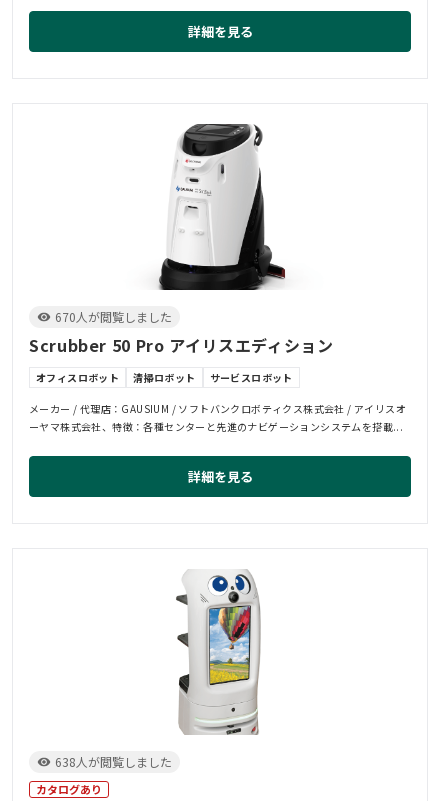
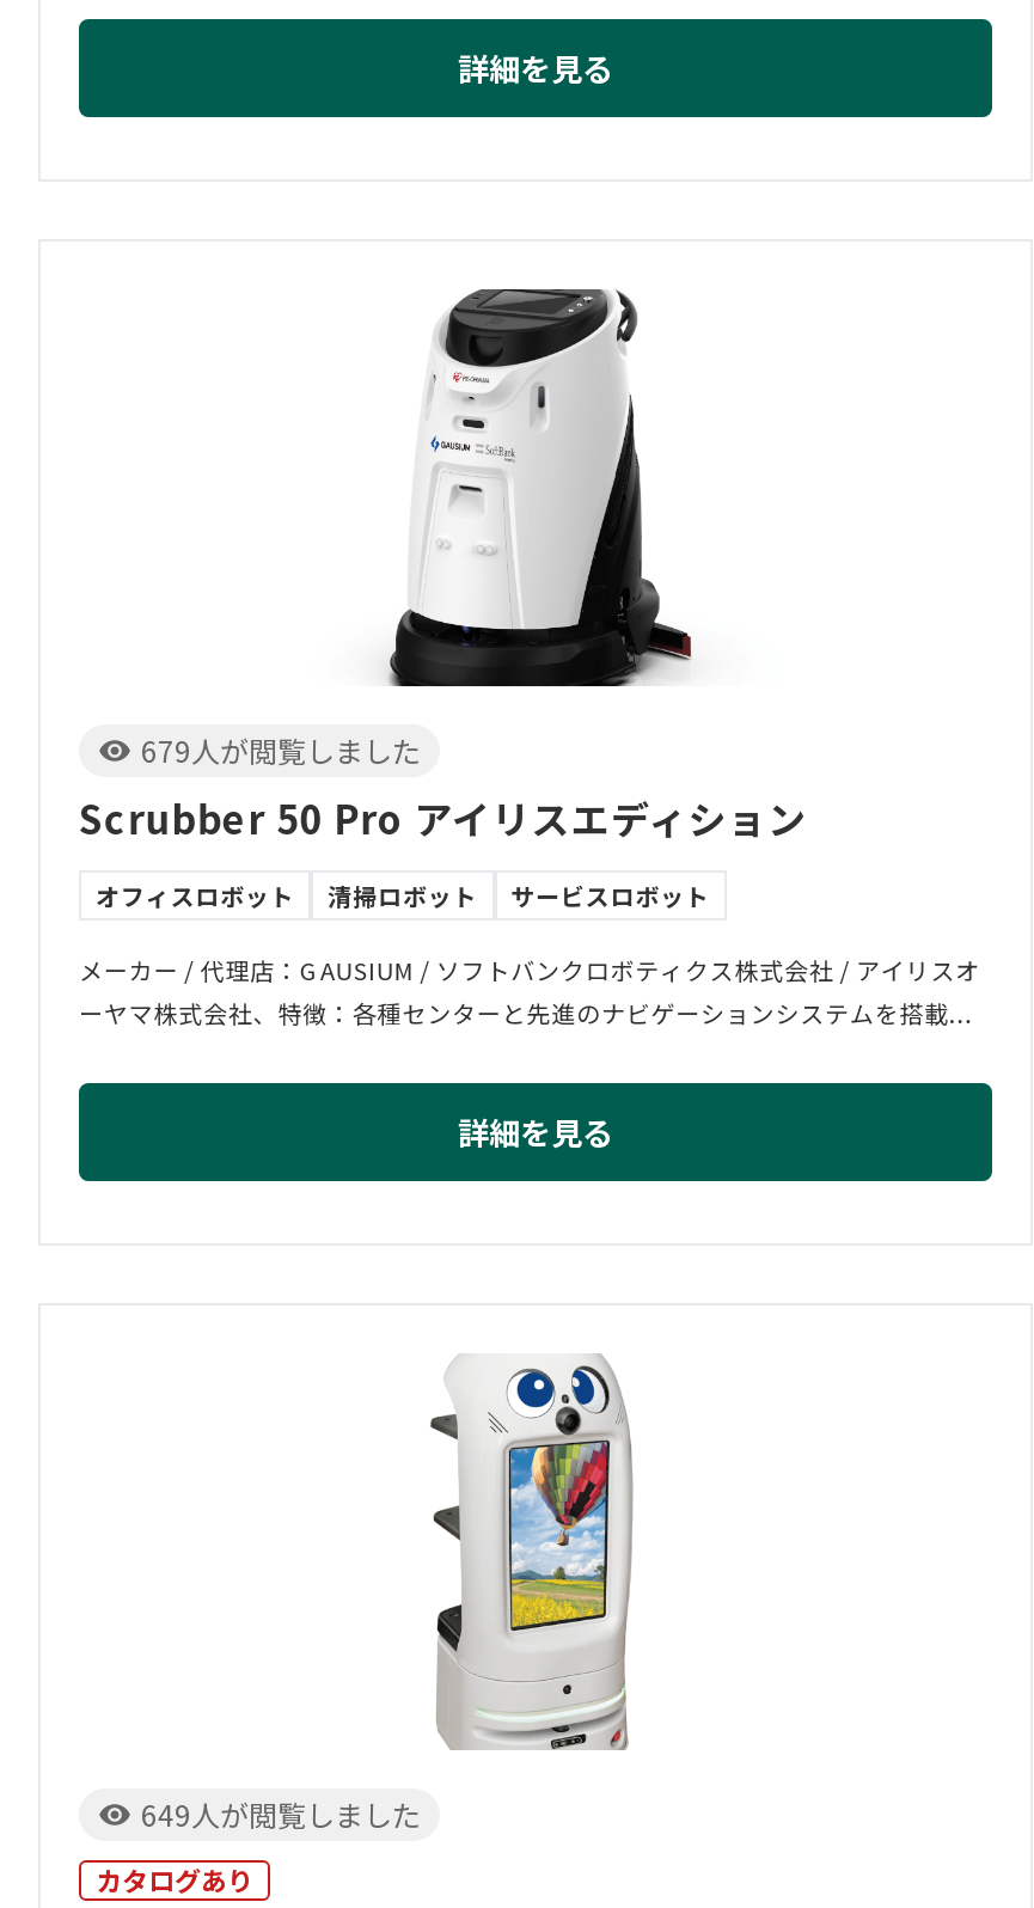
[55,308,172,325] 670人が閲覧しました -> [141,730,421,771] 679人が閲覧しました
[55,753,172,770] 638人が閲覧しました -> [141,1794,421,1835] 649人が閲覧しました

